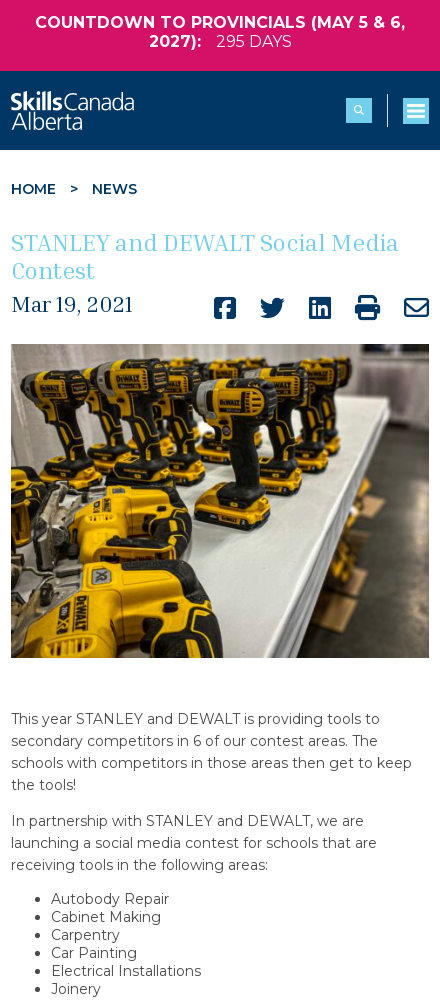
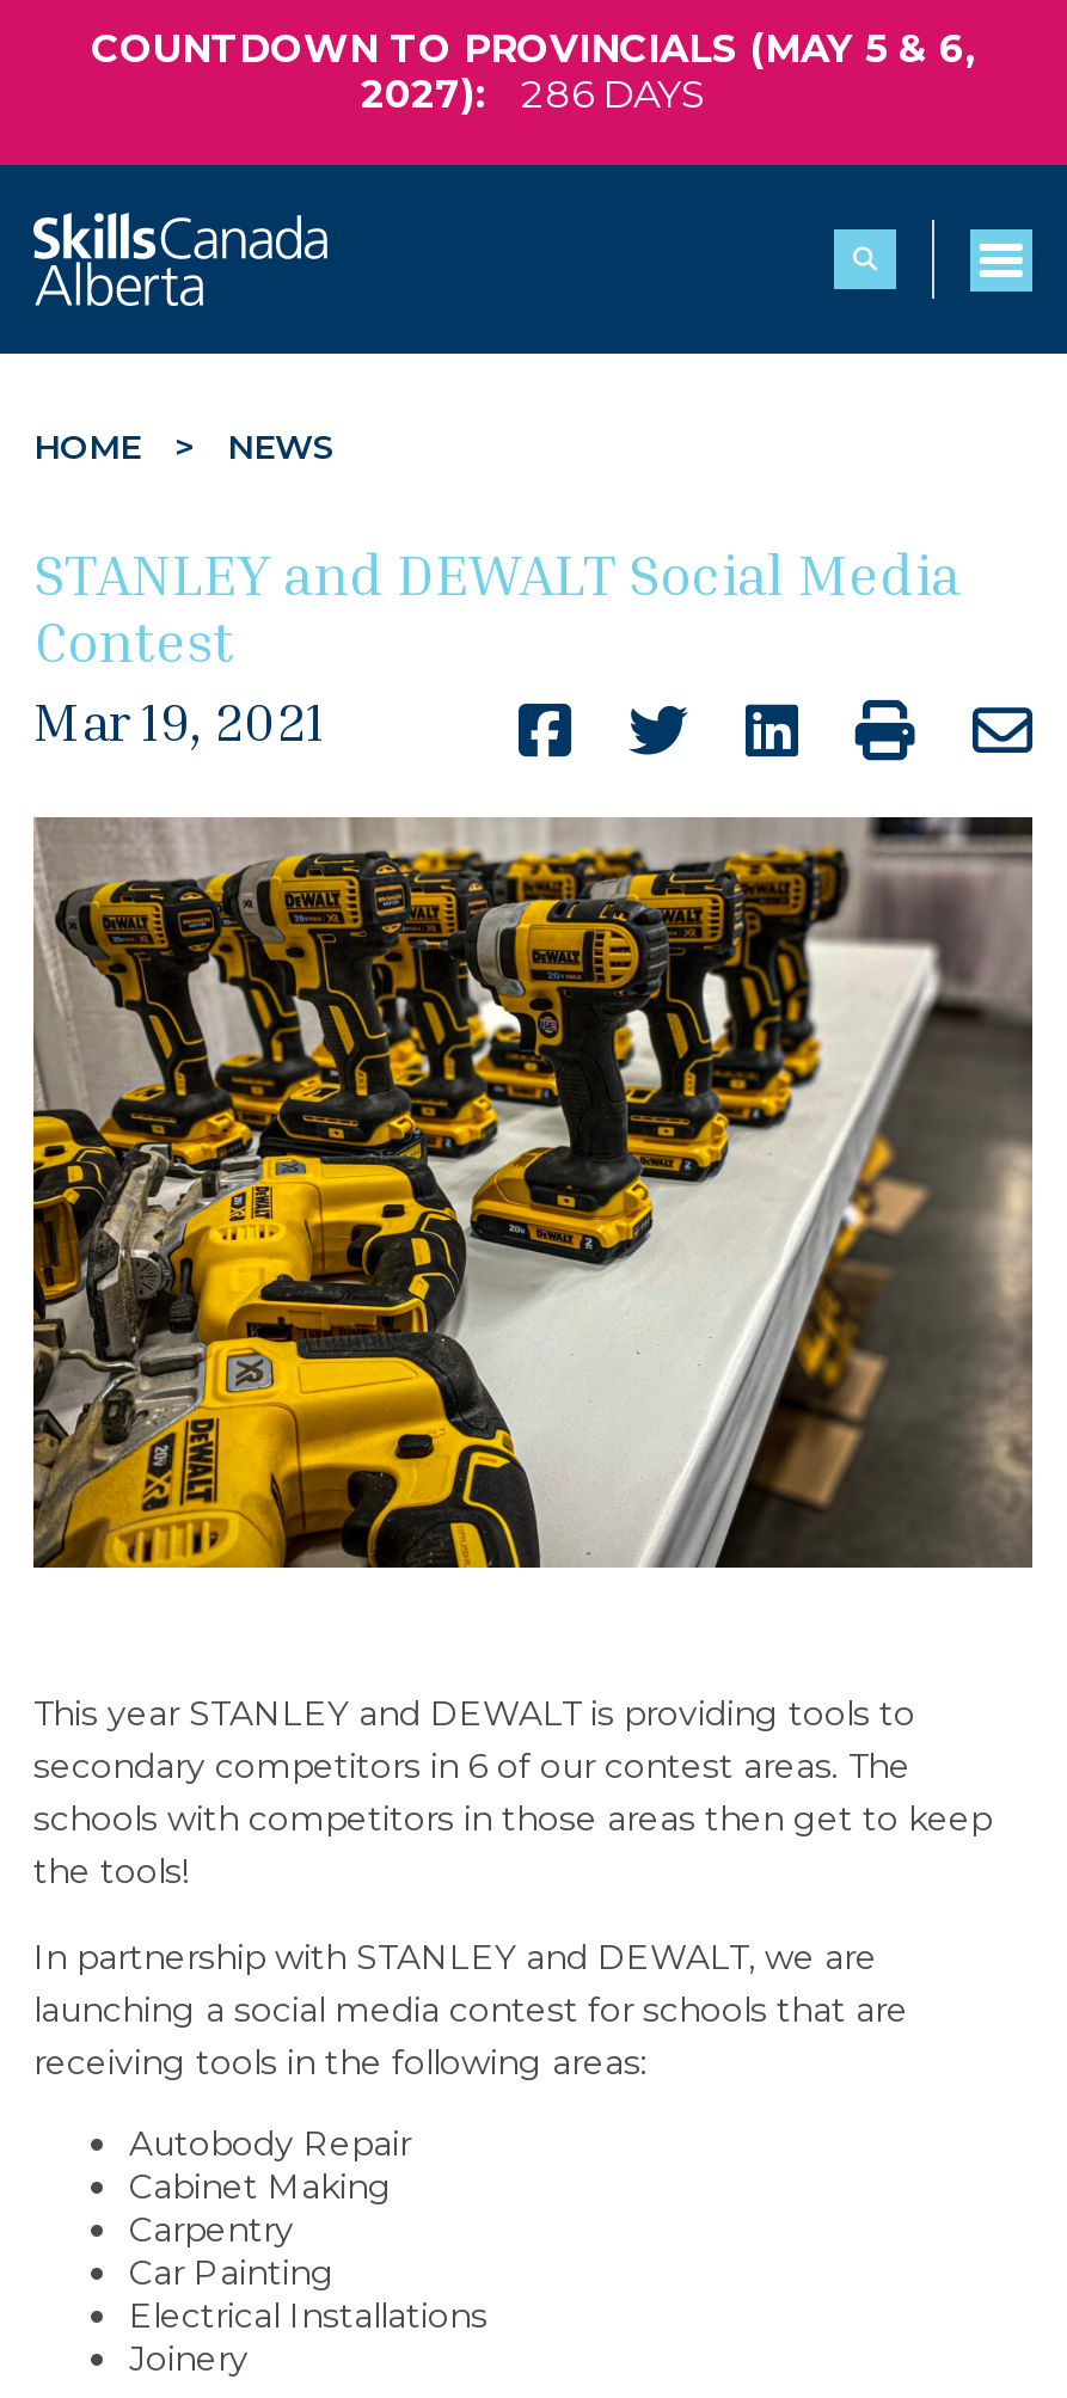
[148,32,291,51] 2027): 295 DAYS -> [361,72,705,117] 2027): 286 DAYS

